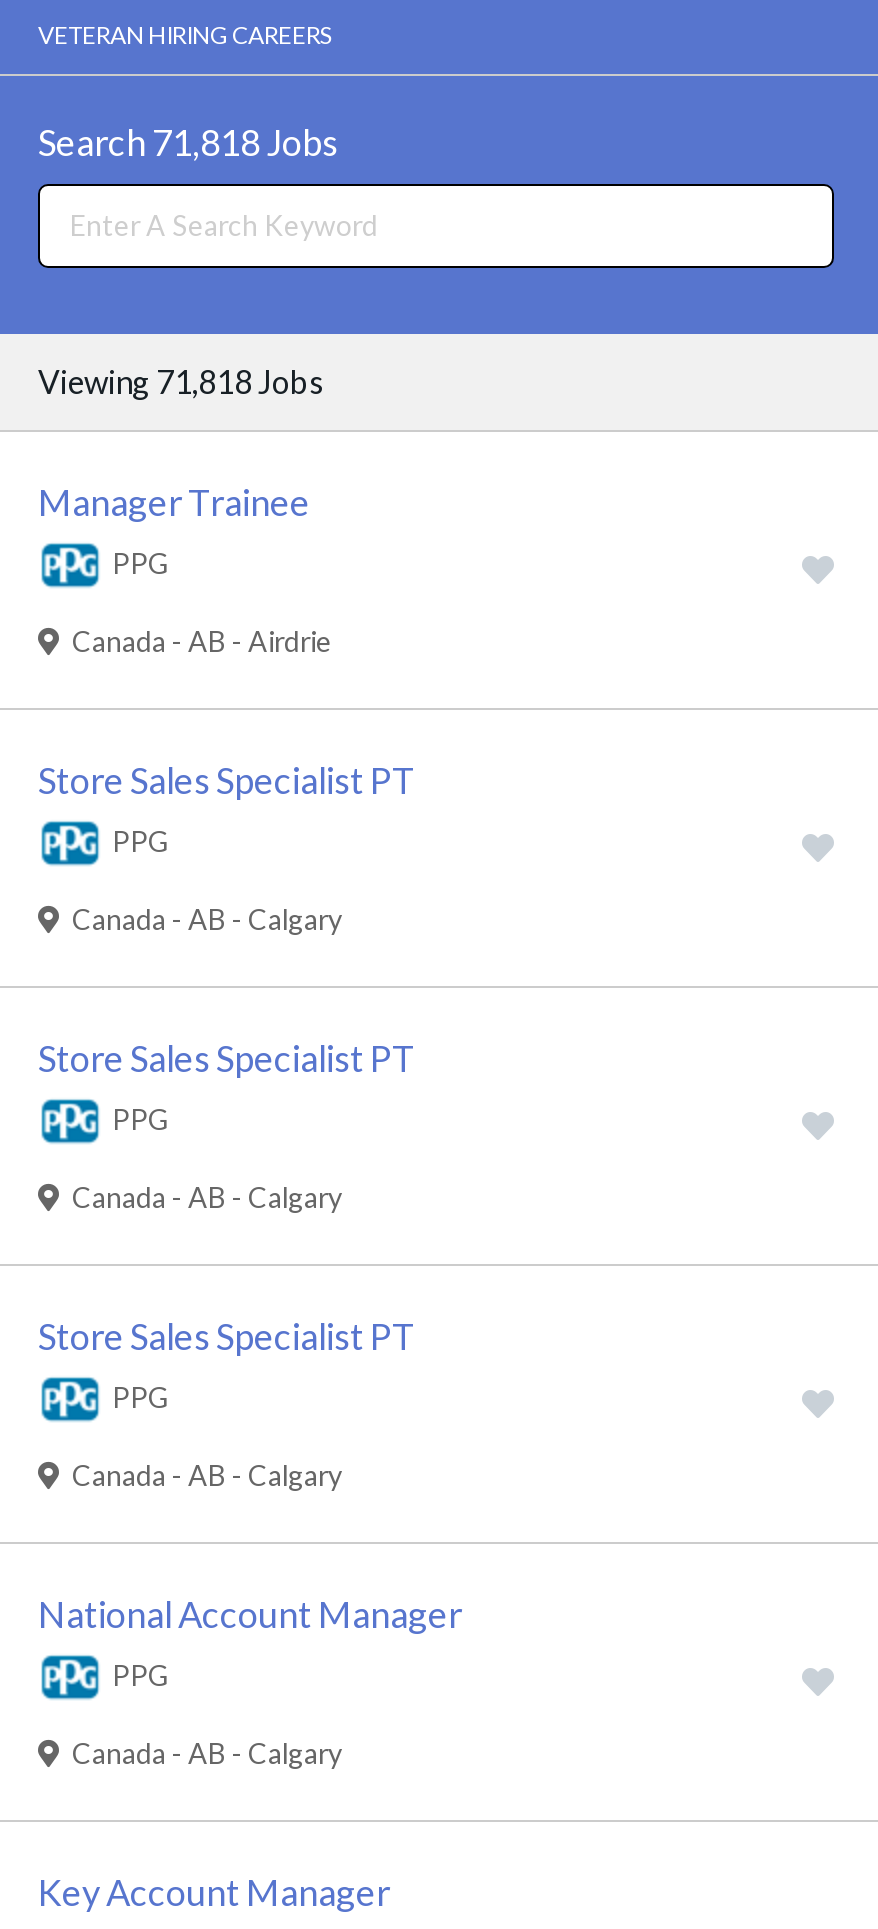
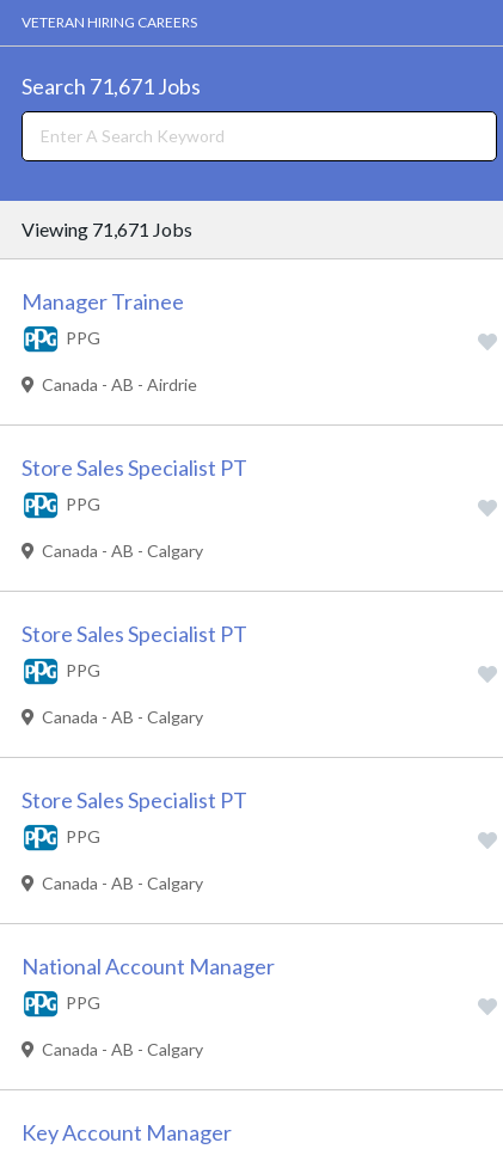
[38,120,338,164] Search 71,818 Jobs -> [22,73,201,99] Search 71,671 Jobs
[38,362,324,400] Viewing 71,818 Jobs -> [22,218,192,240] Viewing 71,671 Jobs

